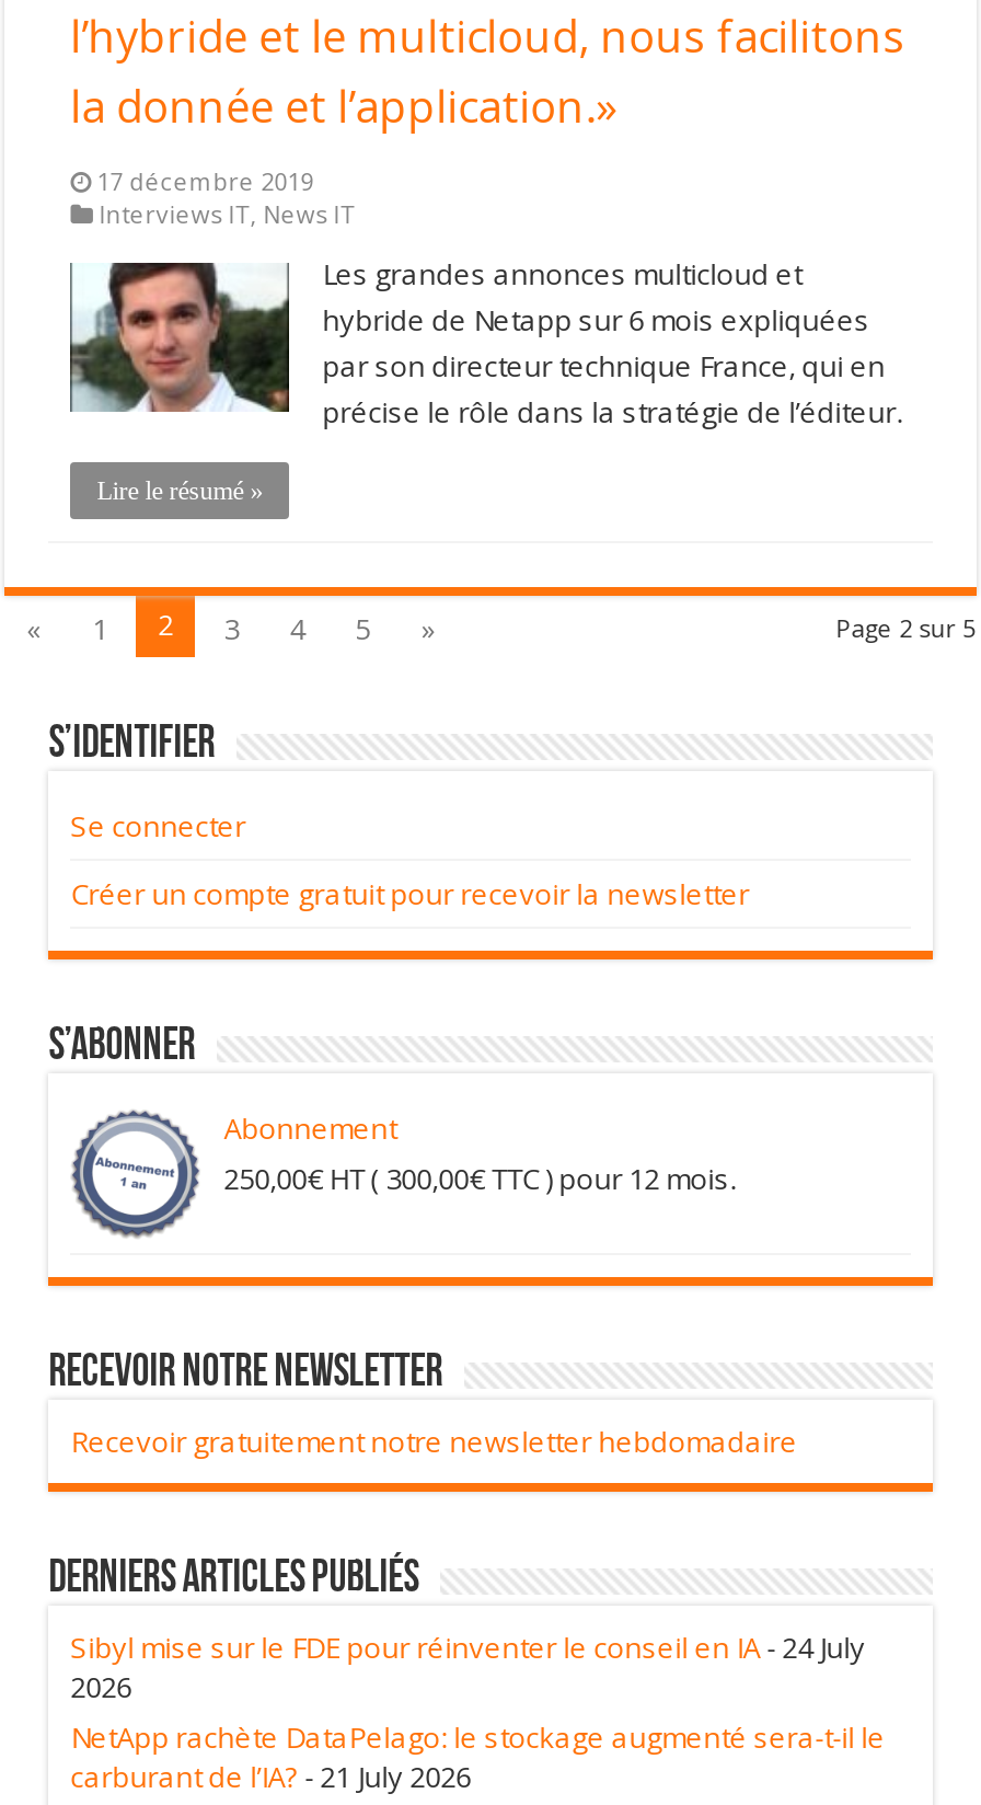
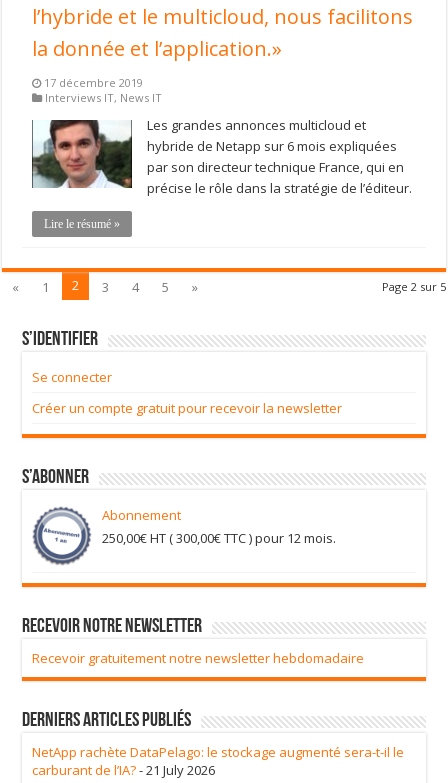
[71,1628,865,1707] Sibyl mise sur le FDE pour réinventer le conseil en IA- 24 July | 2026 -> none

